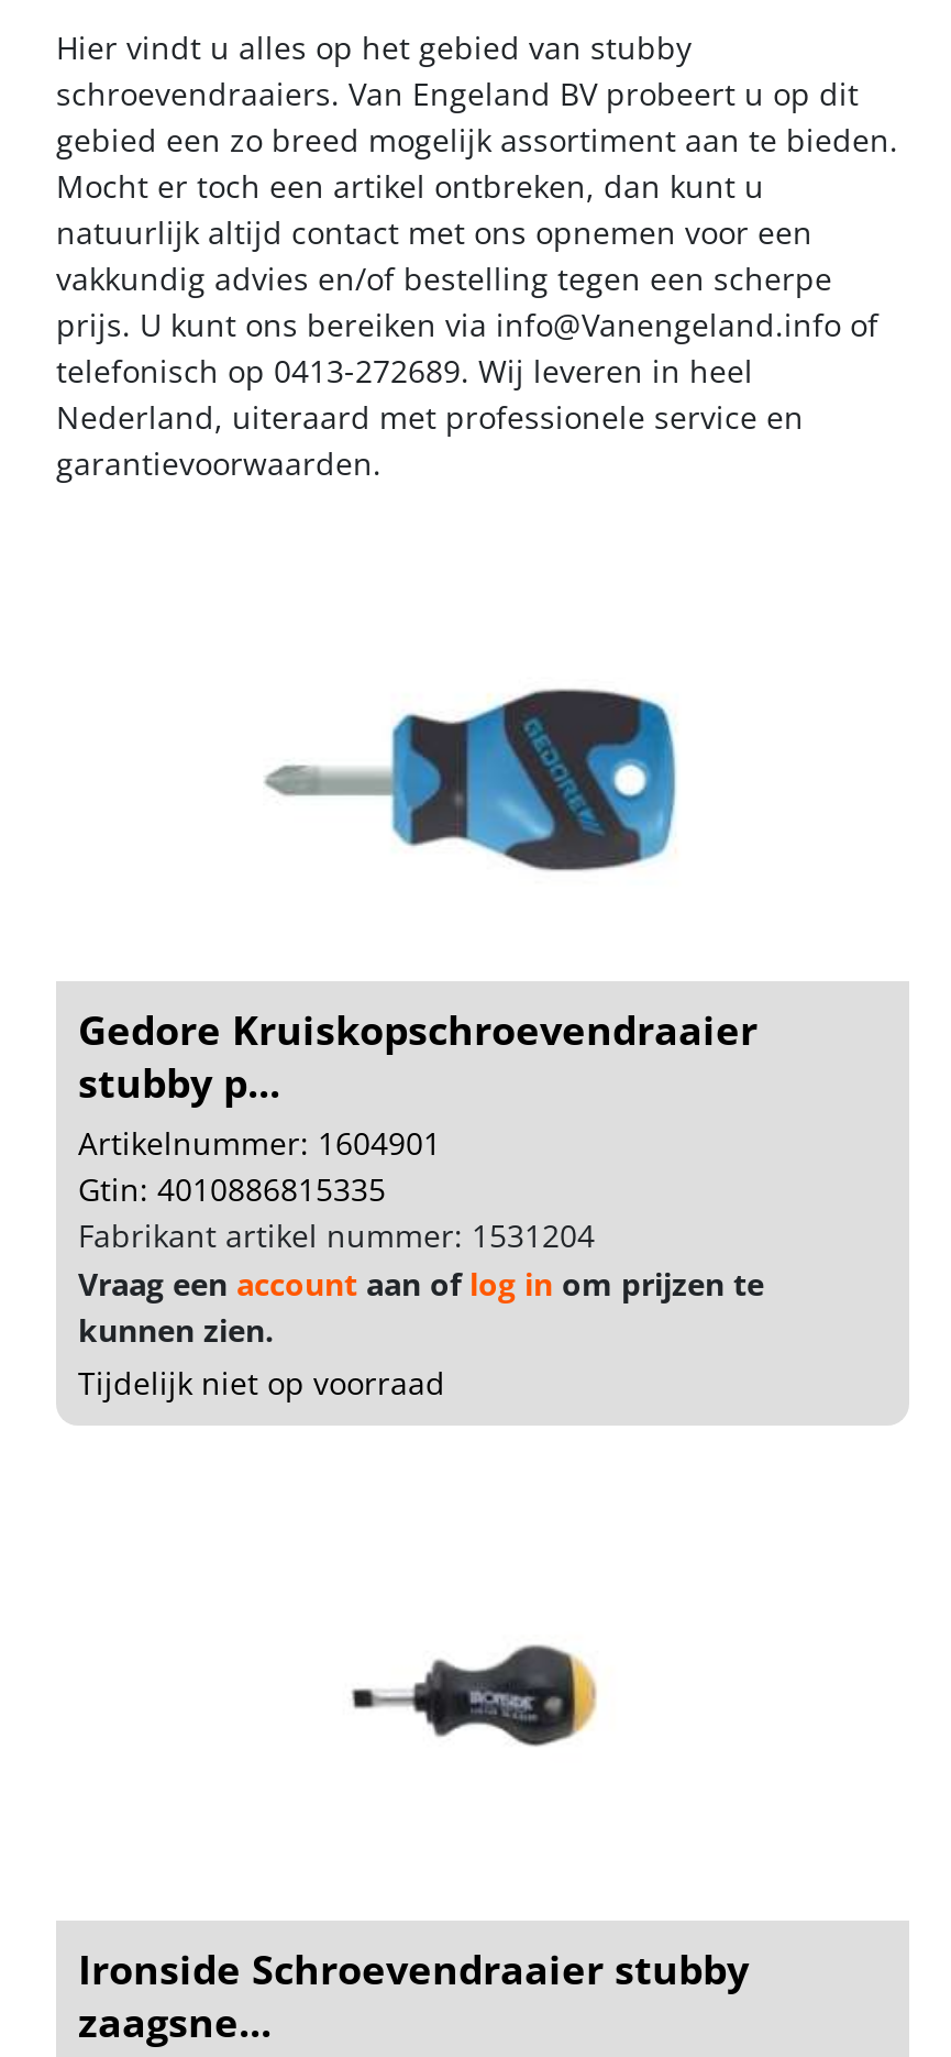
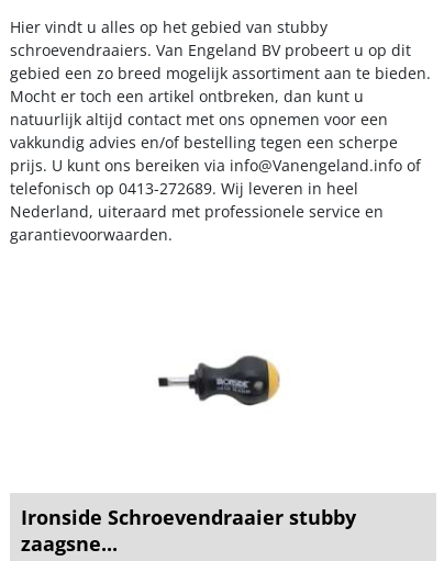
[263,686,678,873] [image] -> none
[78,1004,764,1404] Gedore Kruiskopschroevendraaier | stubby p... | Artikelnummer: 1604901 | Gtin: 4010886815335 | Fabrikant artikel nummer: 1531204 | Vraag een account aan of log in om prijzen te | kunnen zien. | Tijdelijk niet op voorraad -> none

